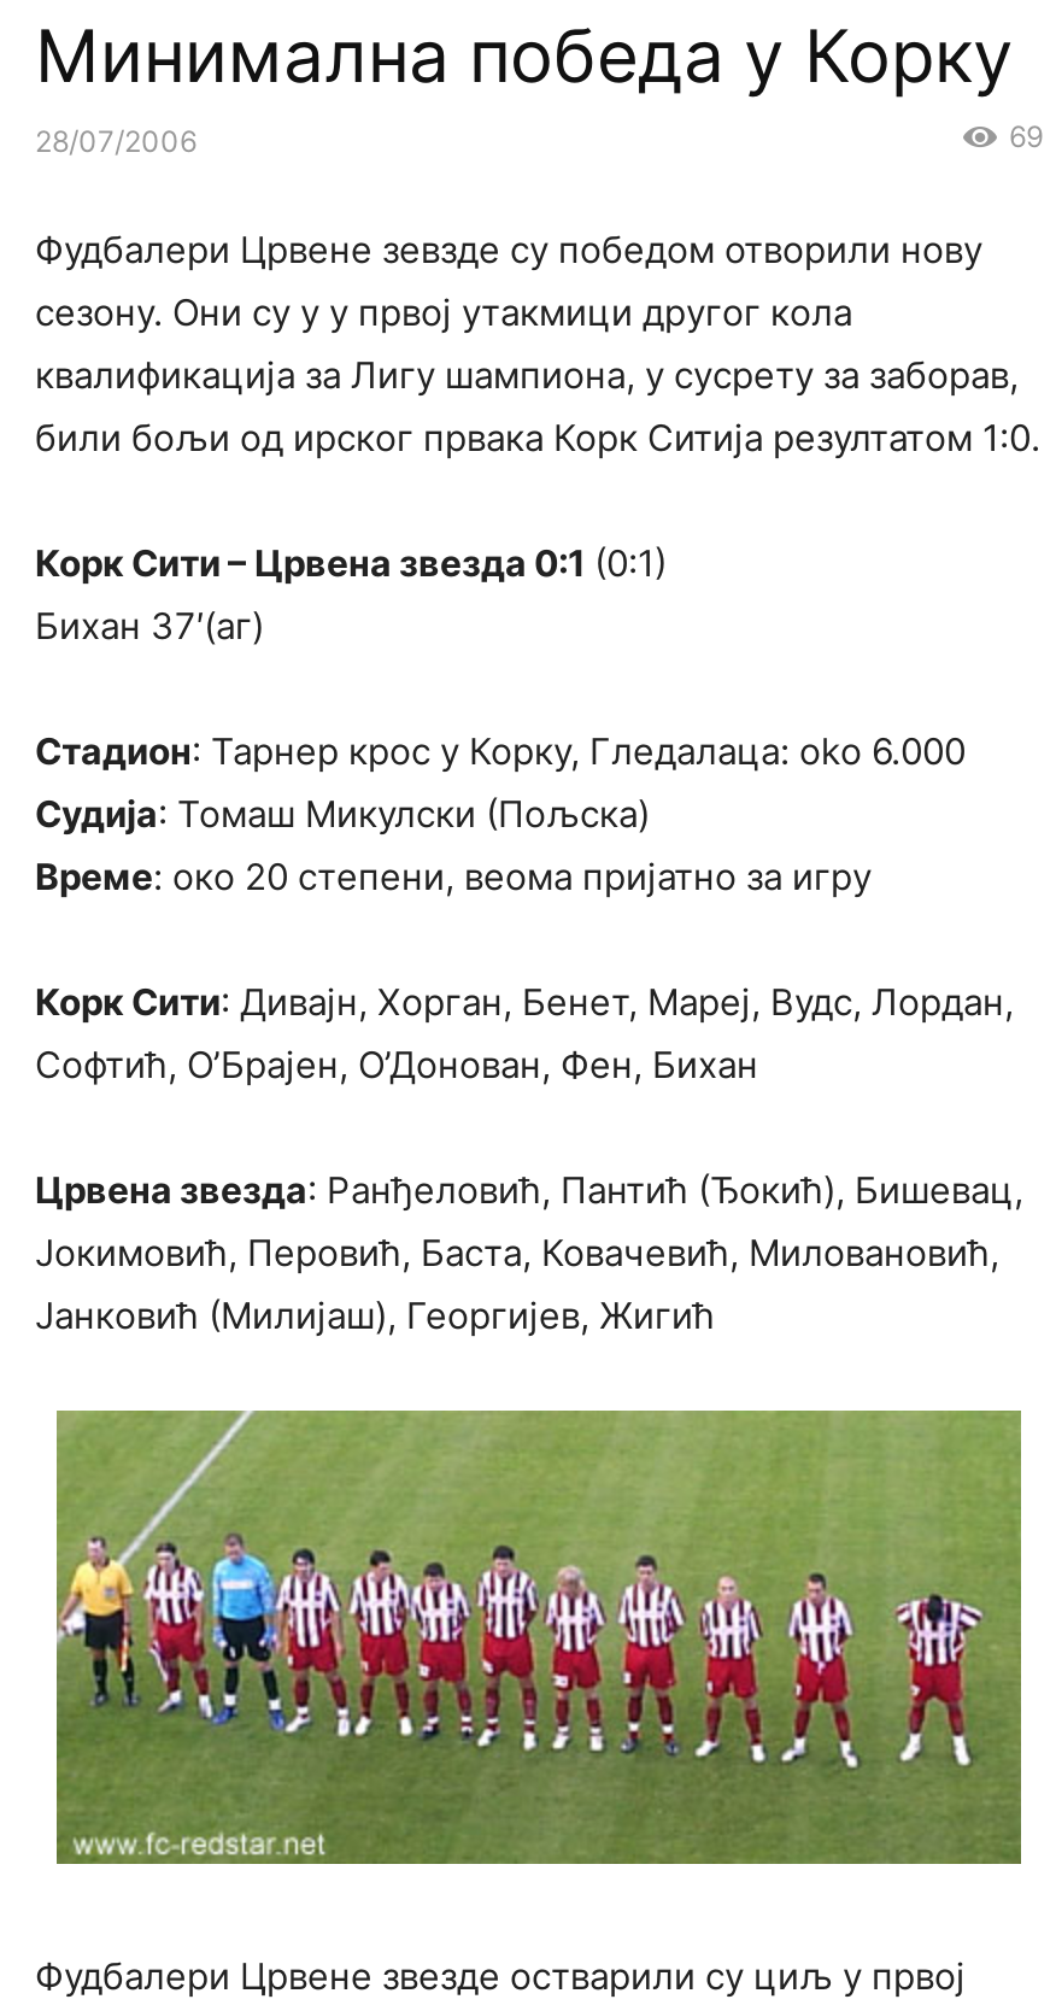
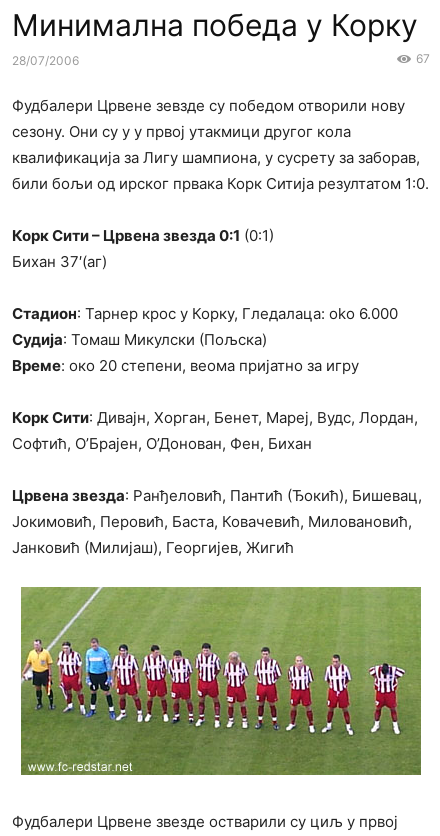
[1009,118,1043,154] 69 -> [416,51,430,66] 67

